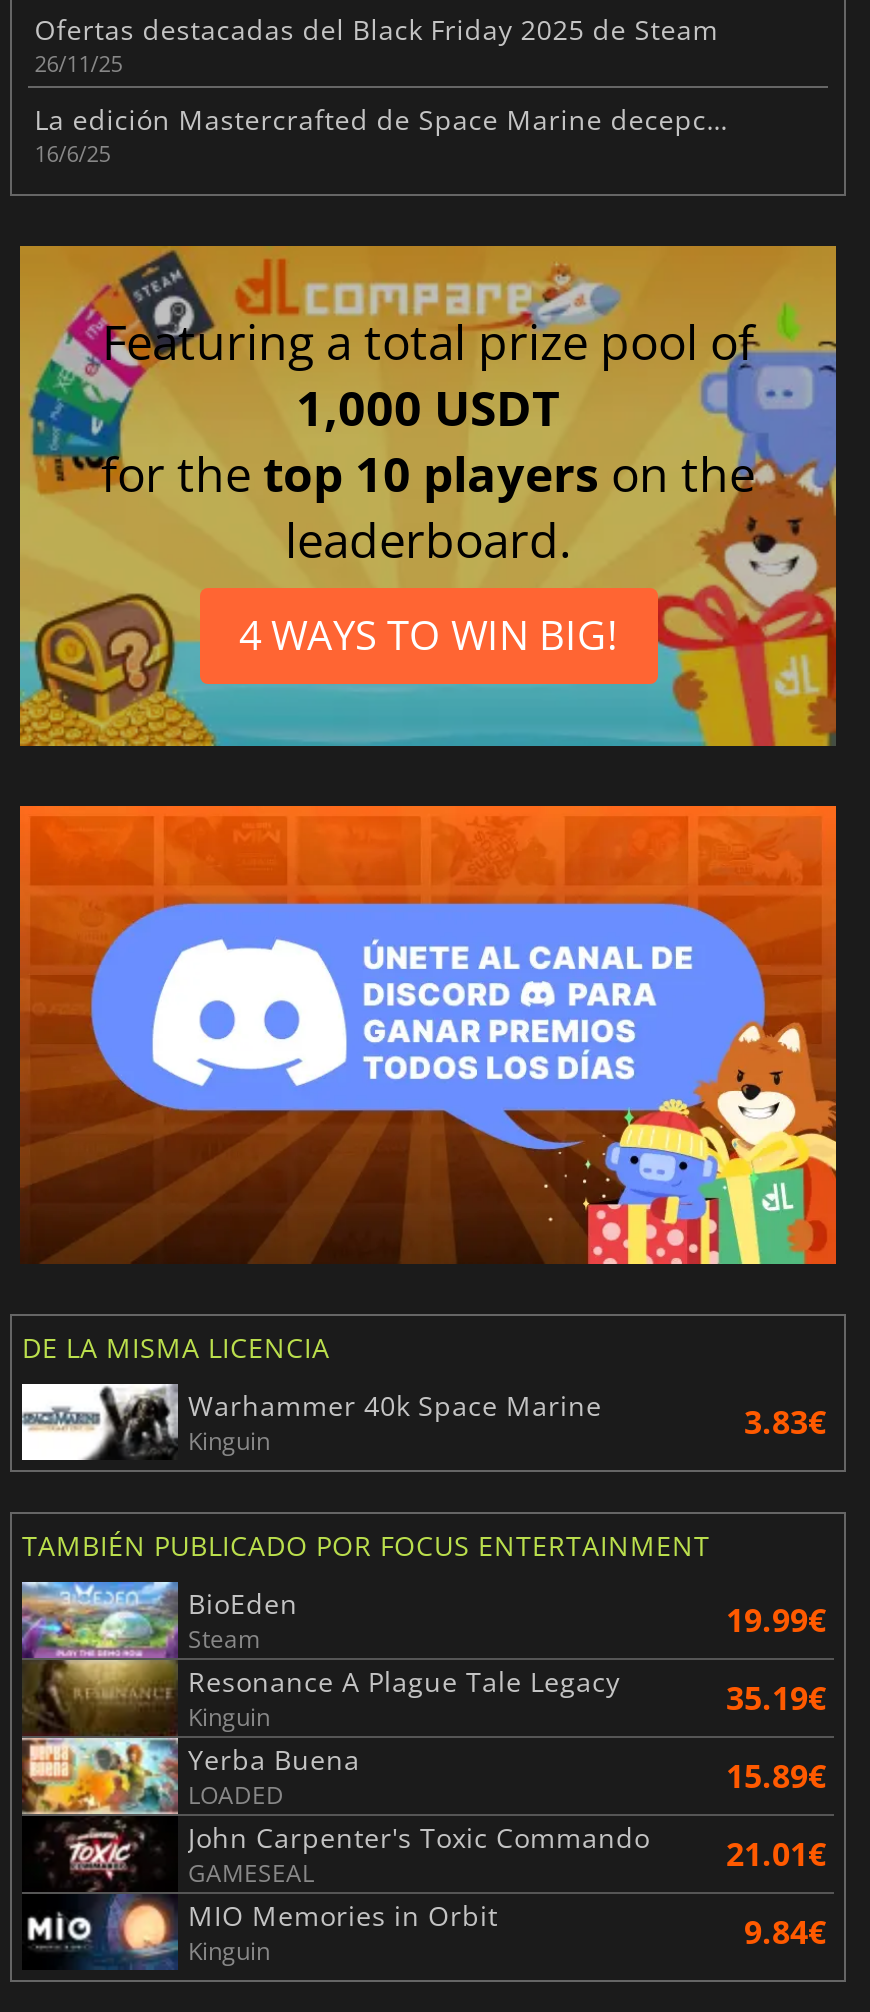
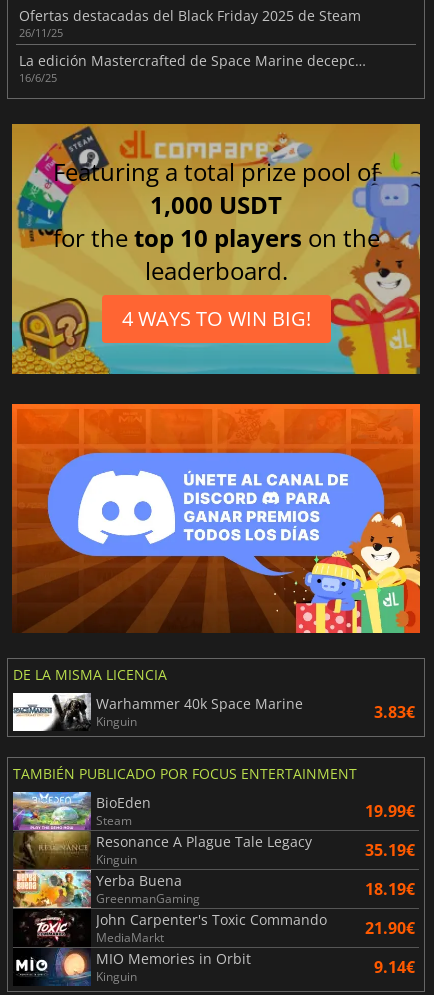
[188,1755,826,1813] LOADED | 15.89€ -> [96,878,415,907] GreenmanGaming | 18.19€
[188,1833,826,1891] GAMESEAL | 21.01€ -> [96,917,415,946] MediaMarkt | 21.90€
[744,1911,826,1955] 9.84€ -> [374,956,415,978] 9.14€

